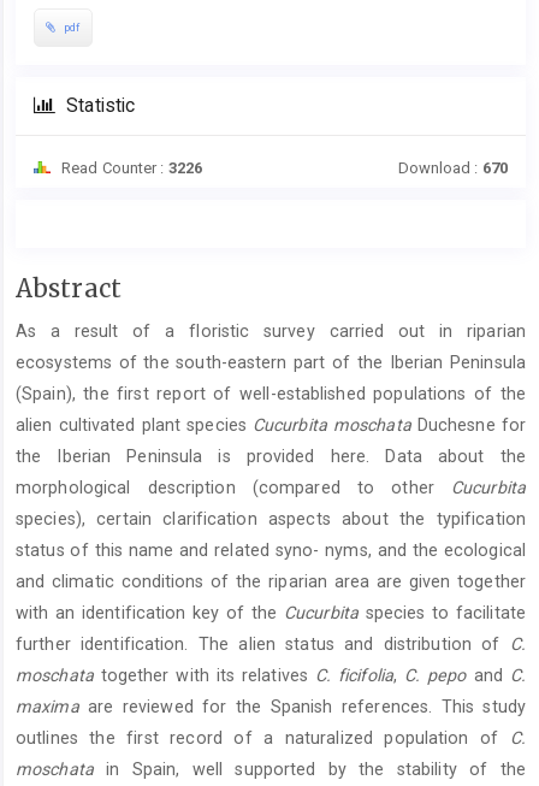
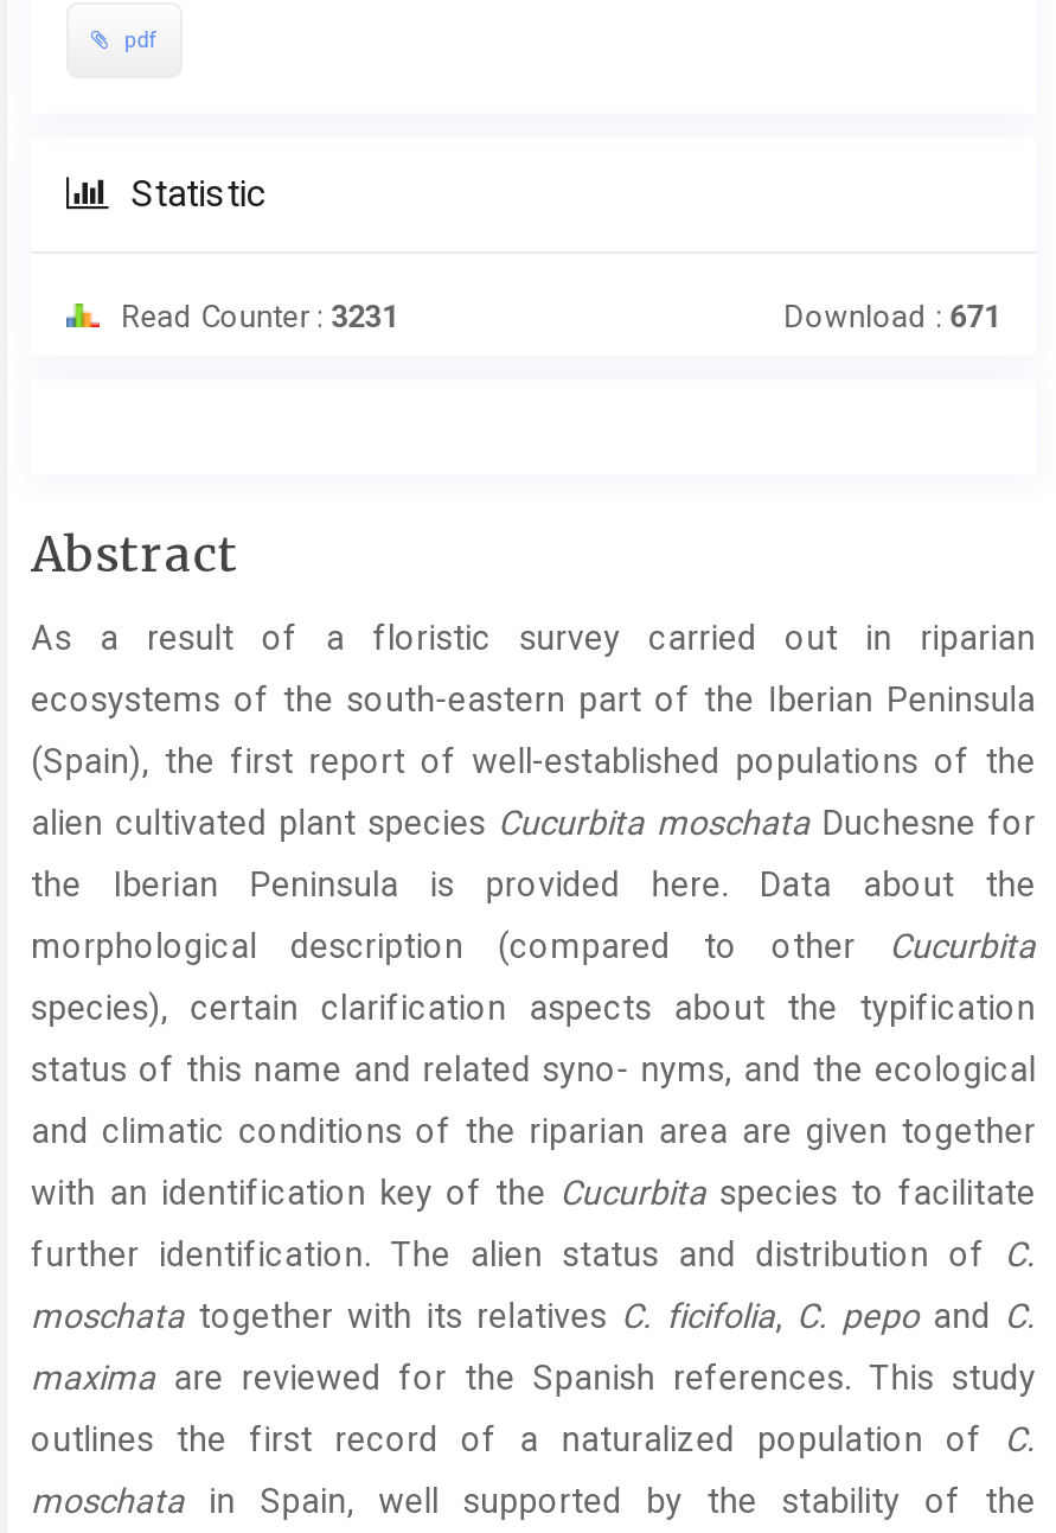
[58,159,202,177] Read Counter : 3226 -> [114,299,398,334] Read Counter : 3231
[398,159,508,177] Download : 670 -> [784,299,1000,334] Download : 671

